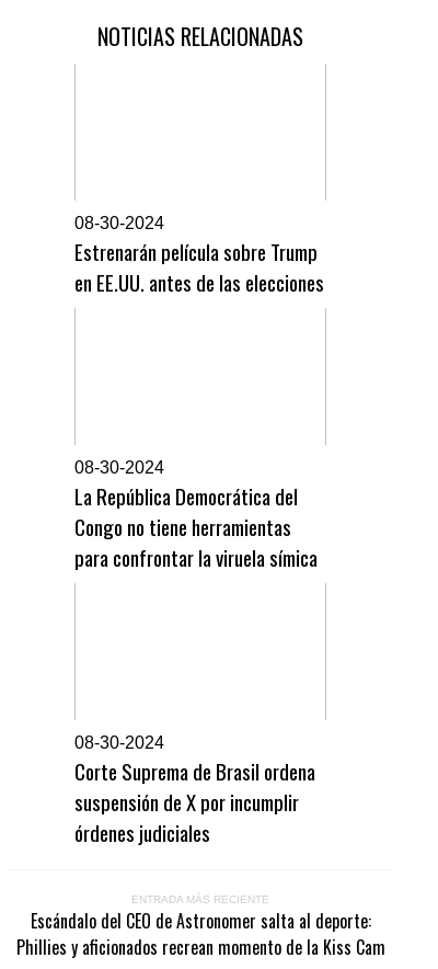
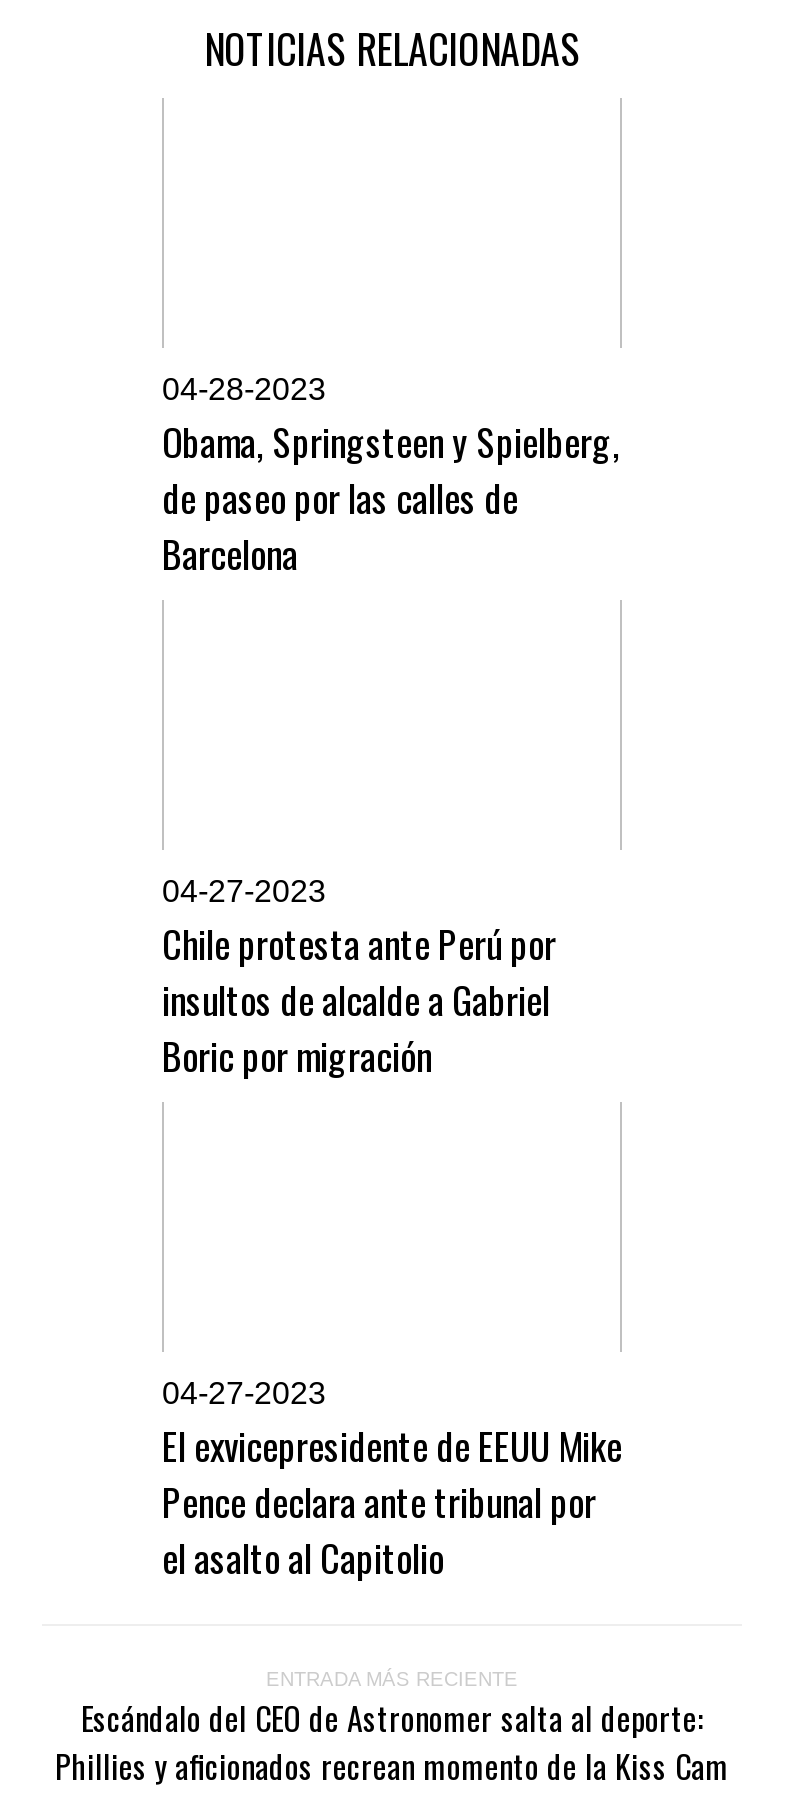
[74,214,324,297] 08-30-2024 | Estrenarán película sobre Trump | en EE.UU. antes de las elecciones -> [162,372,620,580] 04-28-2023 | Obama, Springsteen y Spielberg, | de paseo por las calles de | Barcelona
[74,458,318,572] 08-30-2024 | La República Democrática del | Congo no tiene herramientas | para confrontar la viruela símica -> [162,874,556,1082] 04-27-2023 | Chile protesta ante Perú por | insultos de alcalde a Gabriel | Boric por migración
[74,733,315,847] 08-30-2024 | Corte Suprema de Brasil ordena | suspensión de X por incumplir | órdenes judiciales -> [162,1376,622,1584] 04-27-2023 | El exvicepresidente de EEUU Mike | Pence declara ante tribunal por | el asalto al Capitolio

